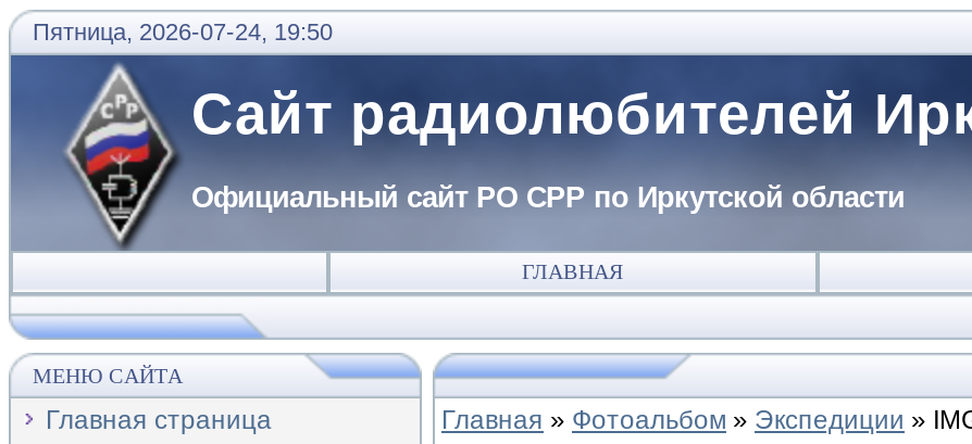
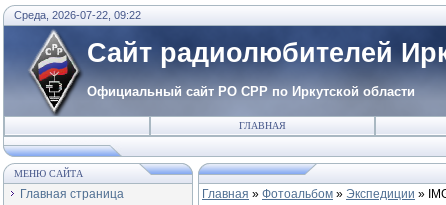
[33,18,333,45] Пятница, 2026-07-24, 19:50 -> [14,9,141,21] Среда, 2026-07-22, 09:22

